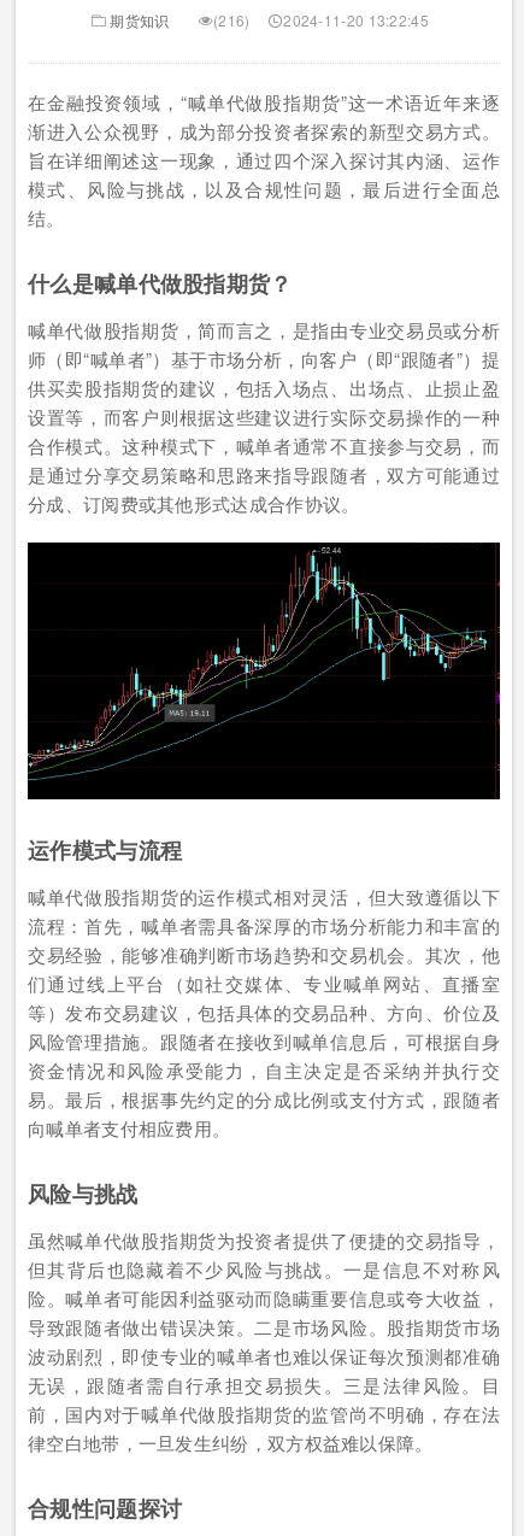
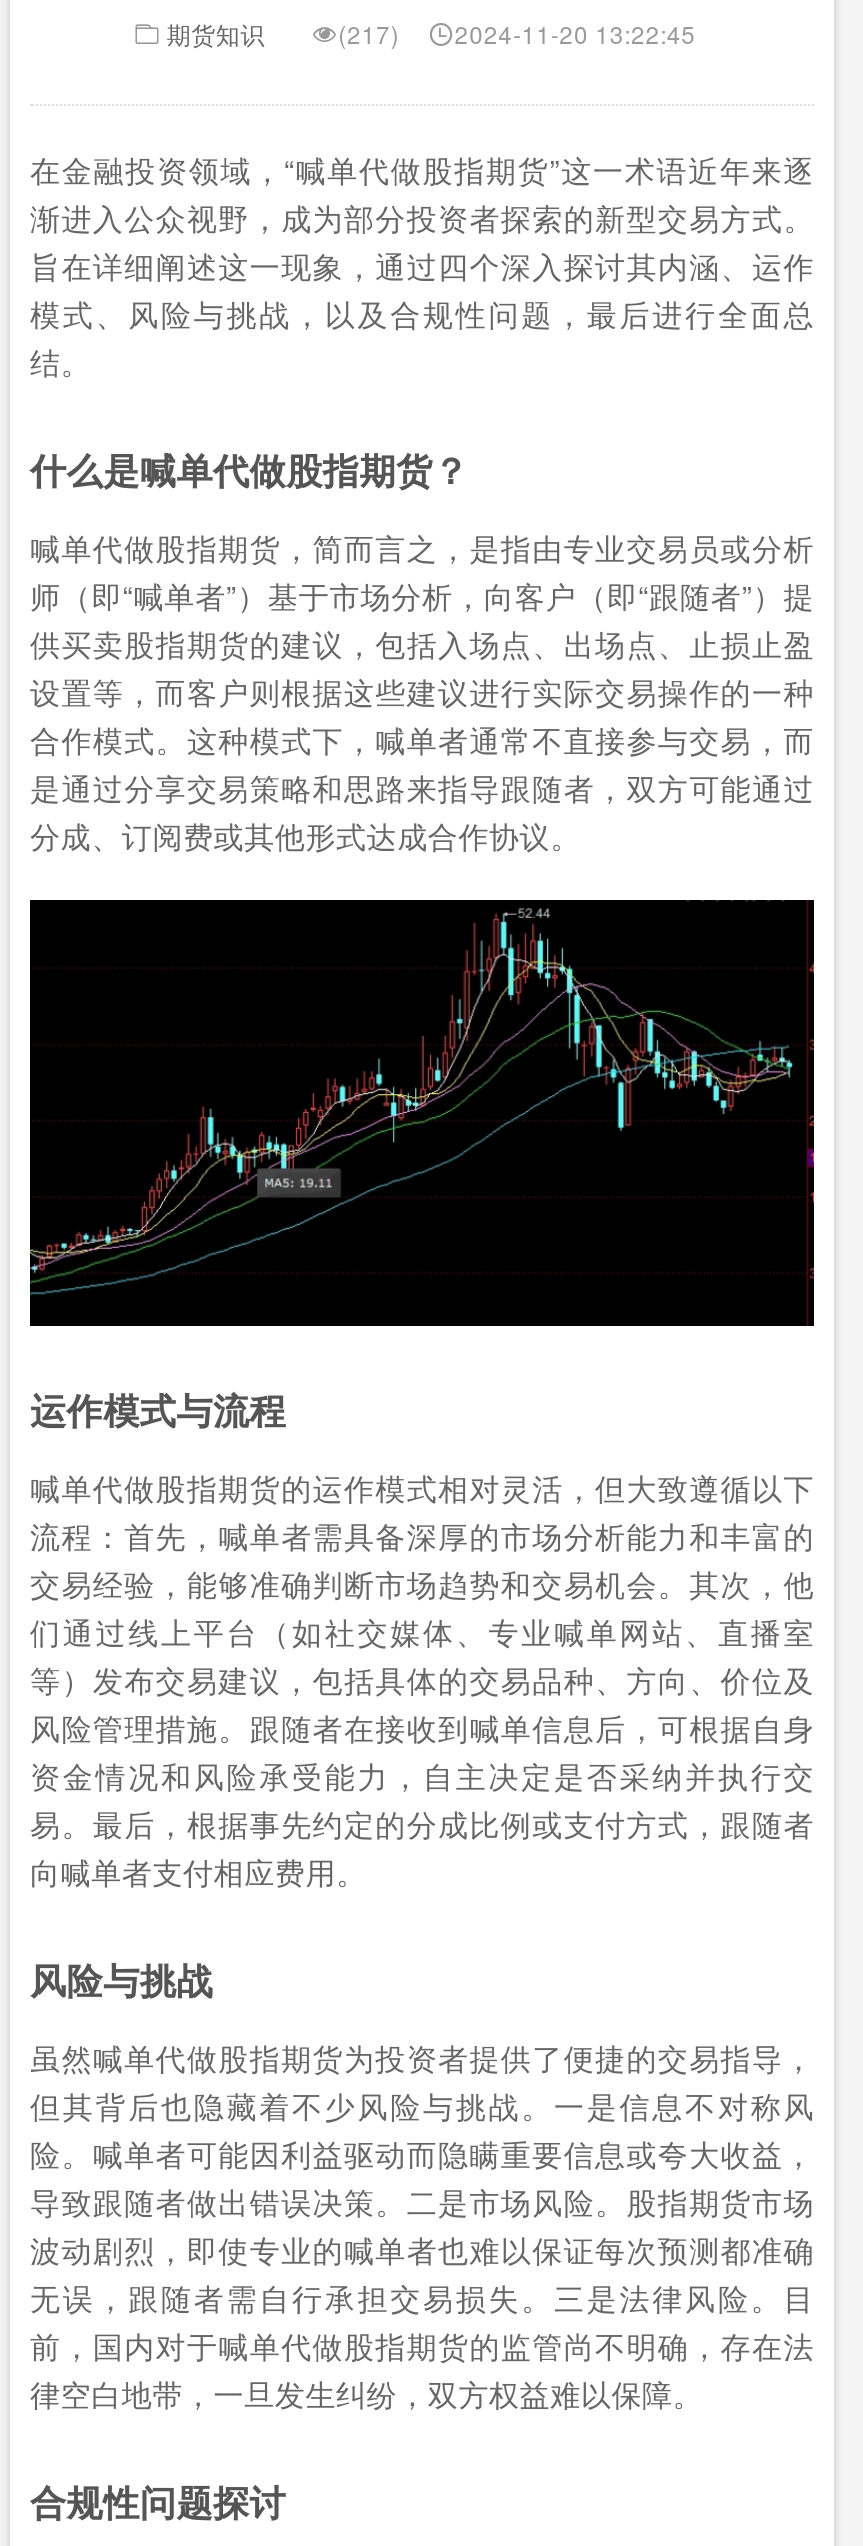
[213,10,429,30] (216) 2024-11-20 13:22:45 -> [338,16,696,50] (217) 2024-11-20 13:22:45

